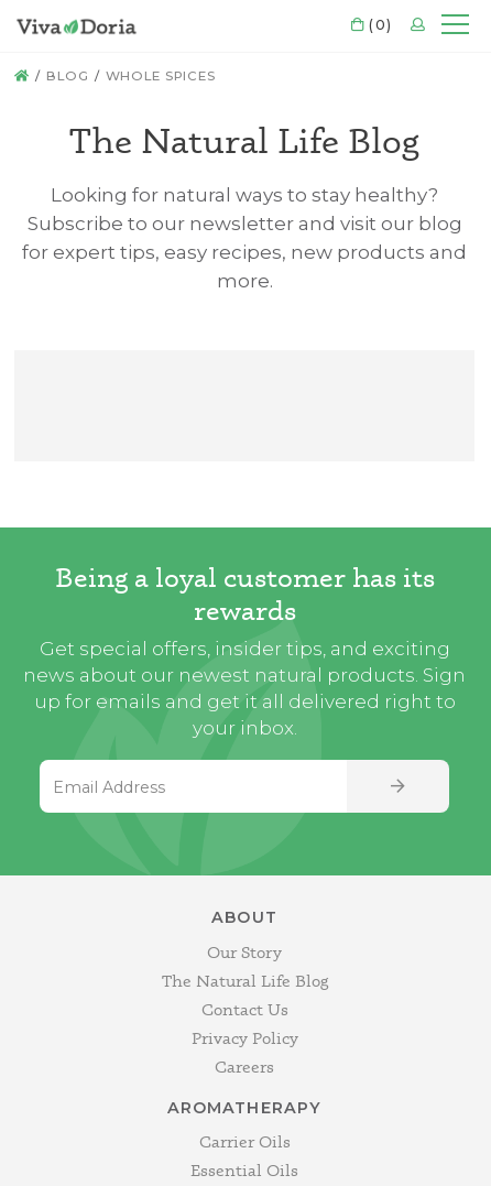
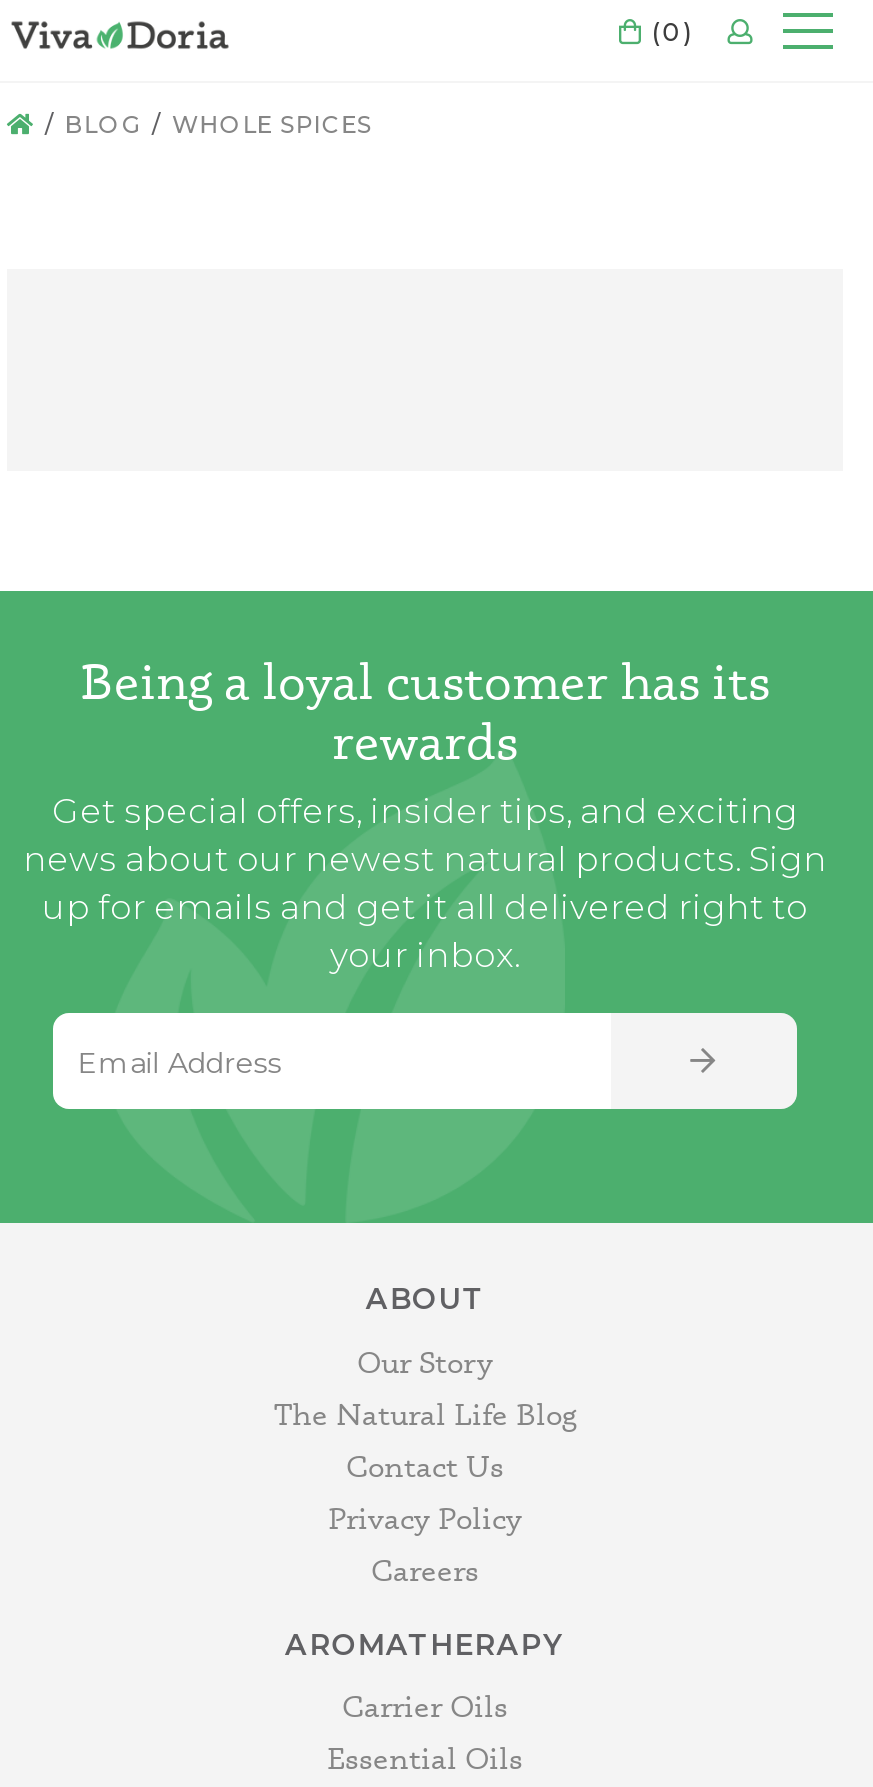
[22,117,467,291] The Natural Life Blog | Looking for natural ways to stay healthy? | Subscribe to our newsletter and visit our blog | for expert tips, easy recipes, new products and | more. -> none

